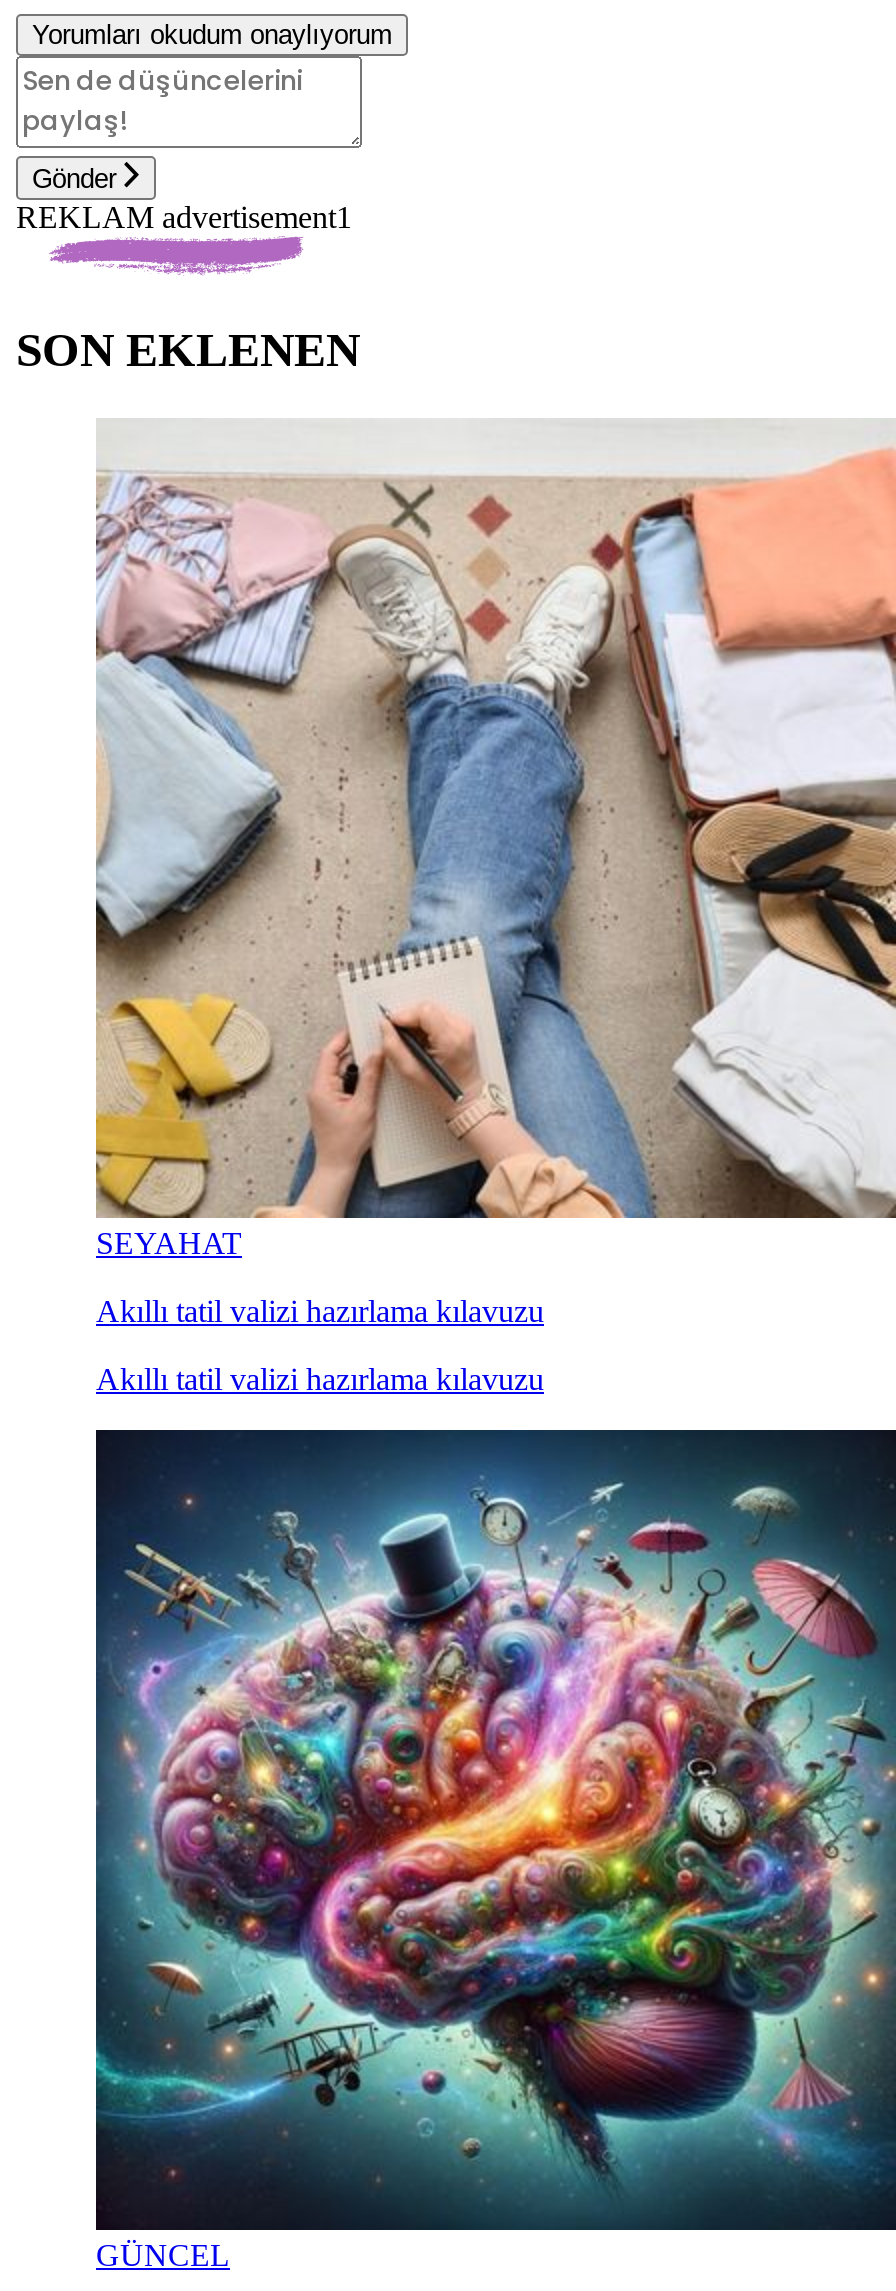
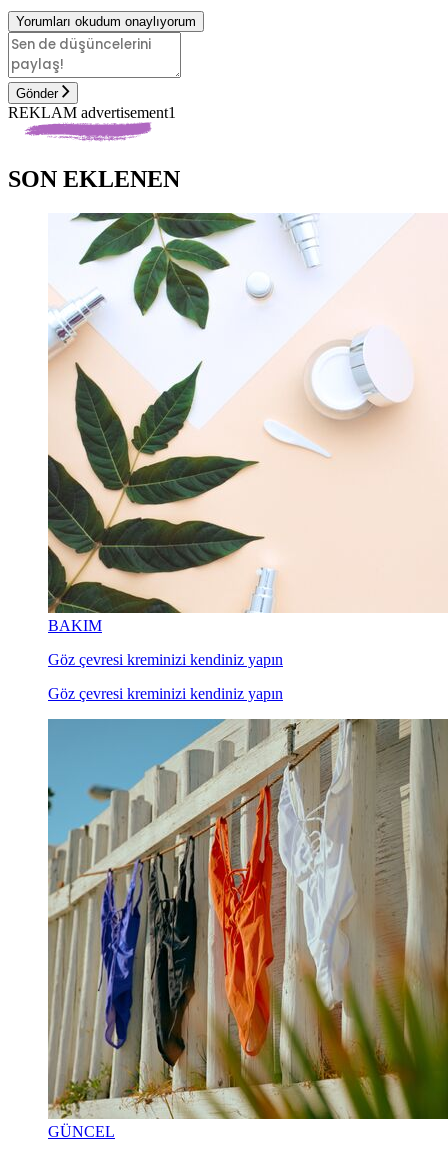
[94,418,890,1260] [image] | SEYAHAT -> [47,212,445,634] [image] | BAKIM
[96,1294,544,1328] Akıllı tatil valizi hazırlama kılavuzu -> [48,651,283,668] Göz çevresi kreminizi kendiniz yapın
[96,1362,544,1396] Akıllı tatil valizi hazırlama kılavuzu -> [48,685,283,702] Göz çevresi kreminizi kendiniz yapın
[94,1428,890,2232] [image] -> [47,718,445,1120] [image]

